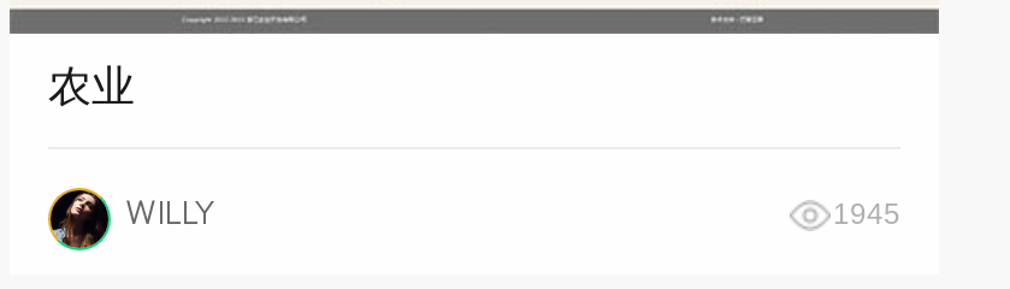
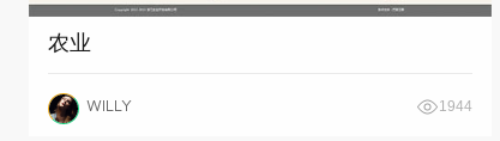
[833,197,900,231] 1945 -> [439,98,472,115] 1944

